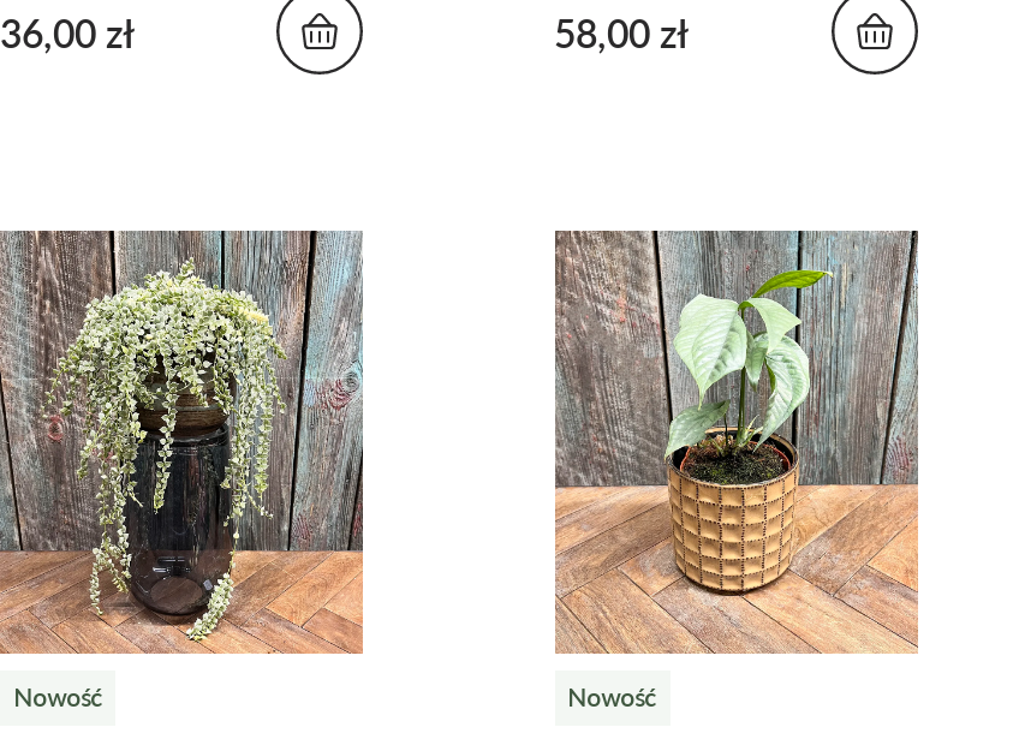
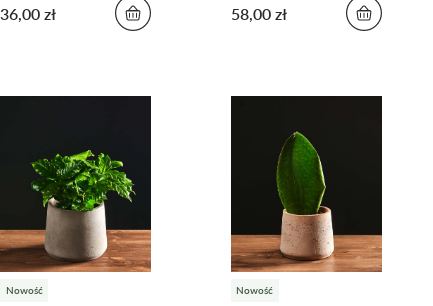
[7,228,365,654] [image] -> [3,95,152,272] [image]
[553,228,920,654] [image] -> [230,95,383,272] [image]

